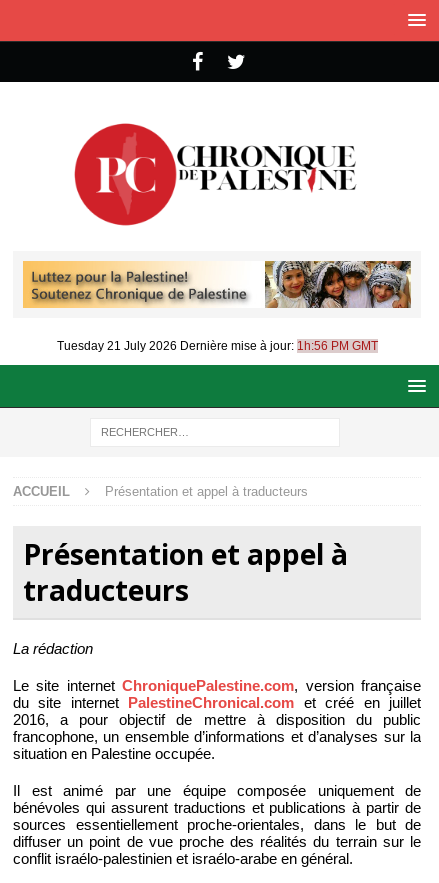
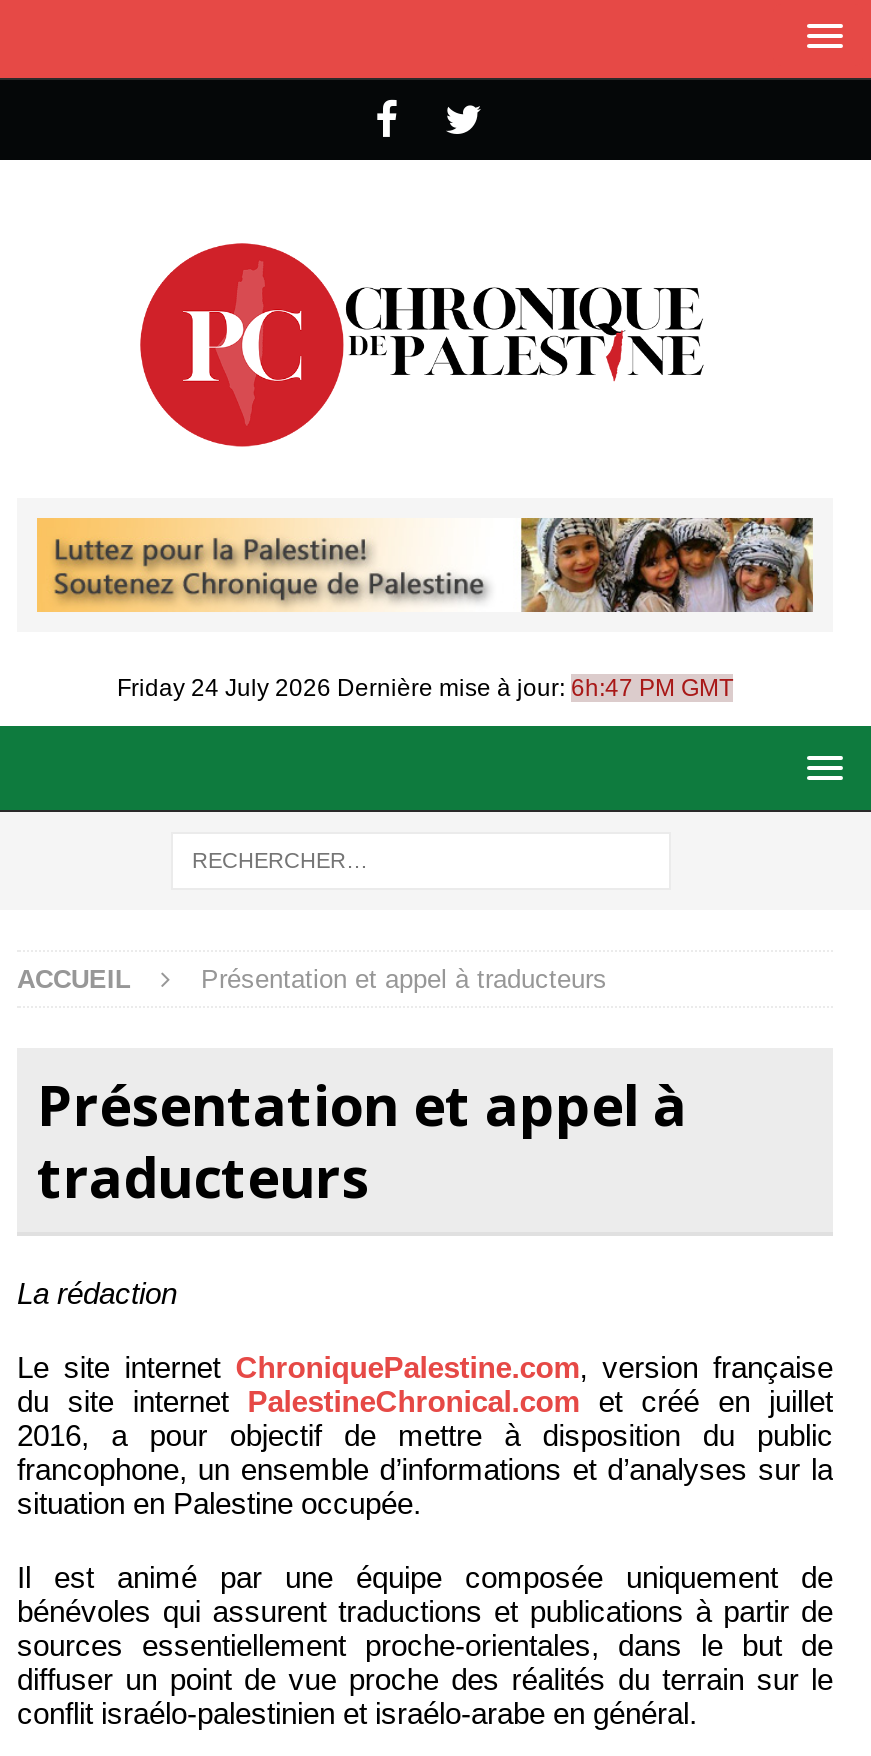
[56,339,377,353] Tuesday 21 July 2026 Dernière mise à jour: 1h:56 PM GMT -> [117,673,733,701] Friday 24 July 2026 Dernière mise à jour: 6h:47 PM GMT

